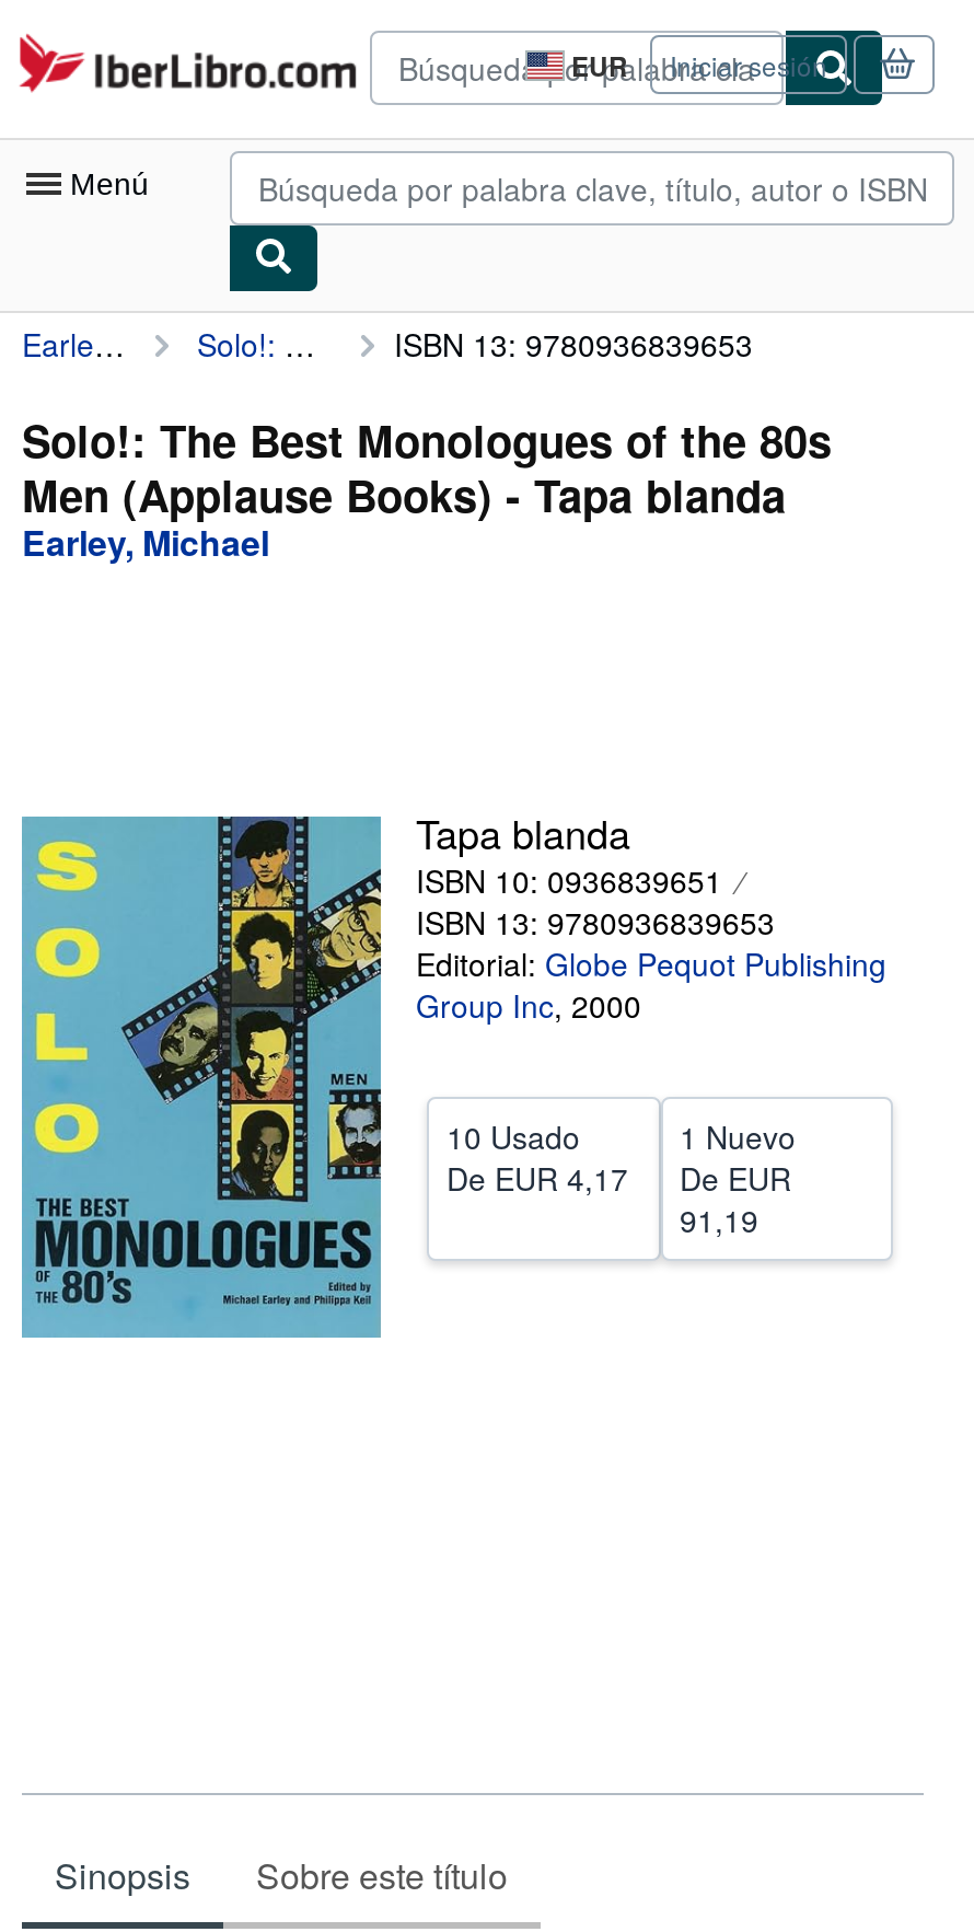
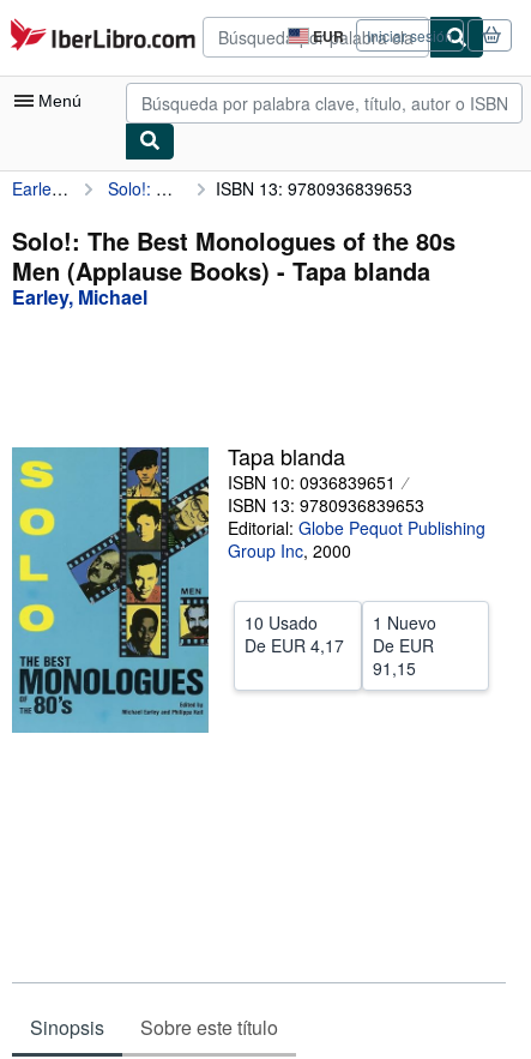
[680,1198,758,1241] 91,19 -> [372,656,415,680] 91,15

